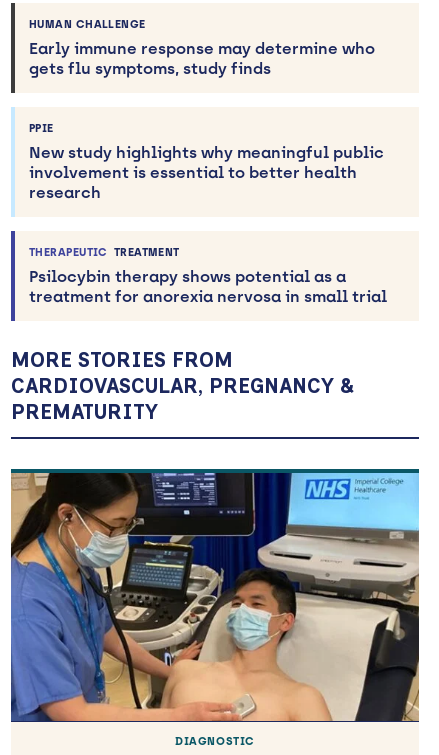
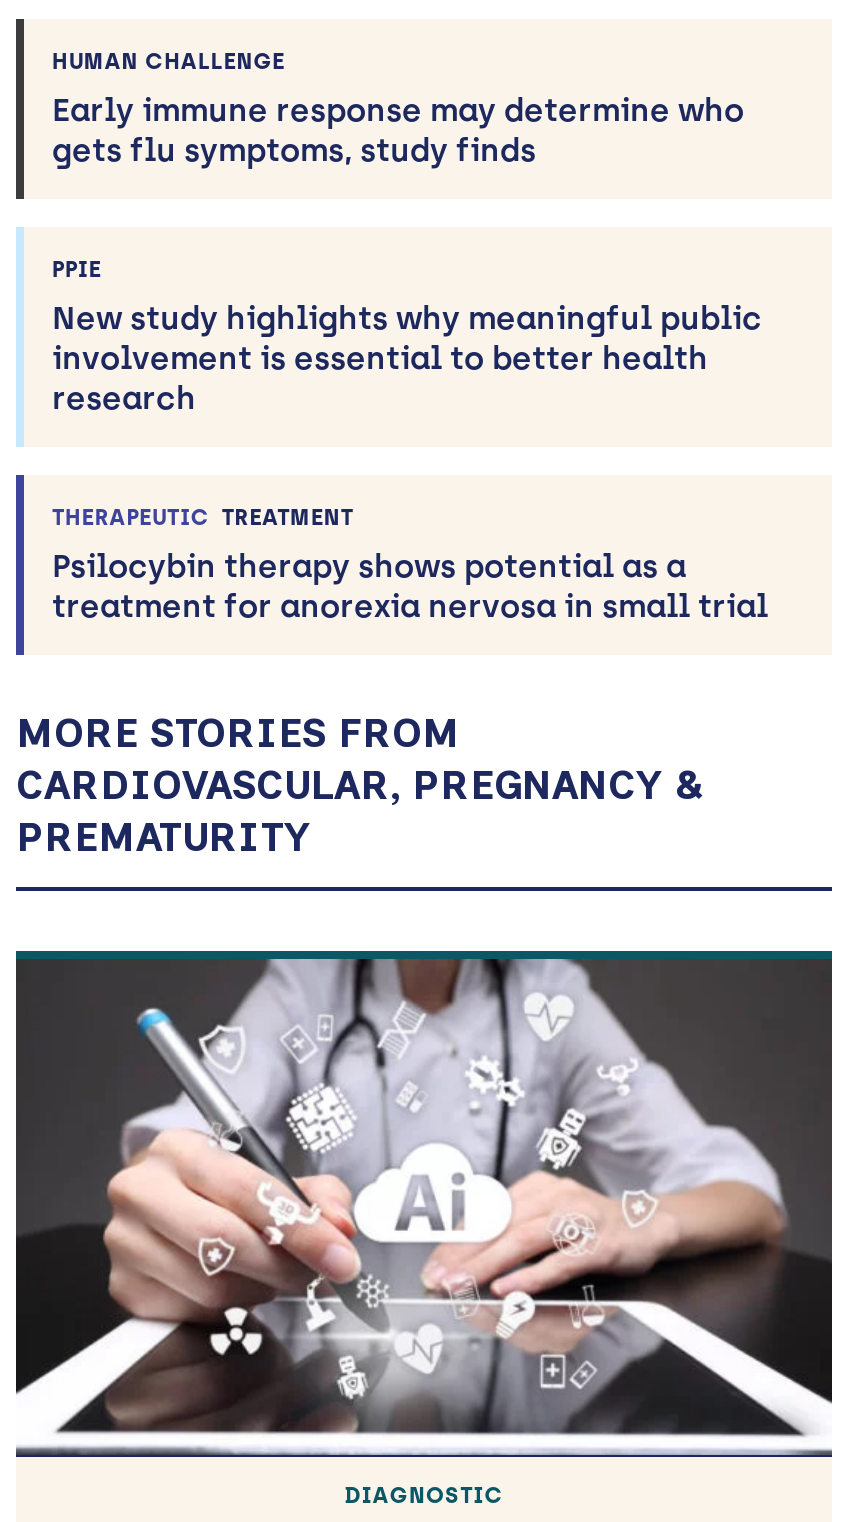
[10,472,420,722] [image] -> [14,957,834,1457] [image]

